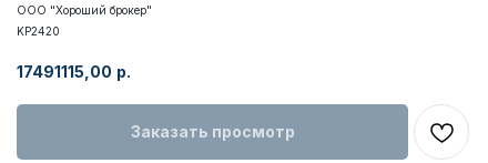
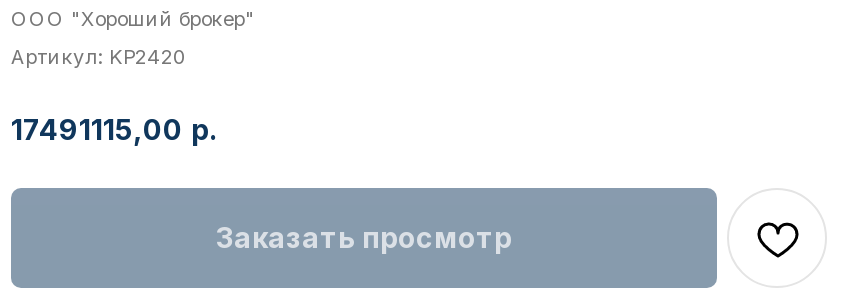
[17,24,60,38] KP2420 -> [11,44,187,68] Артикул: KP2420

